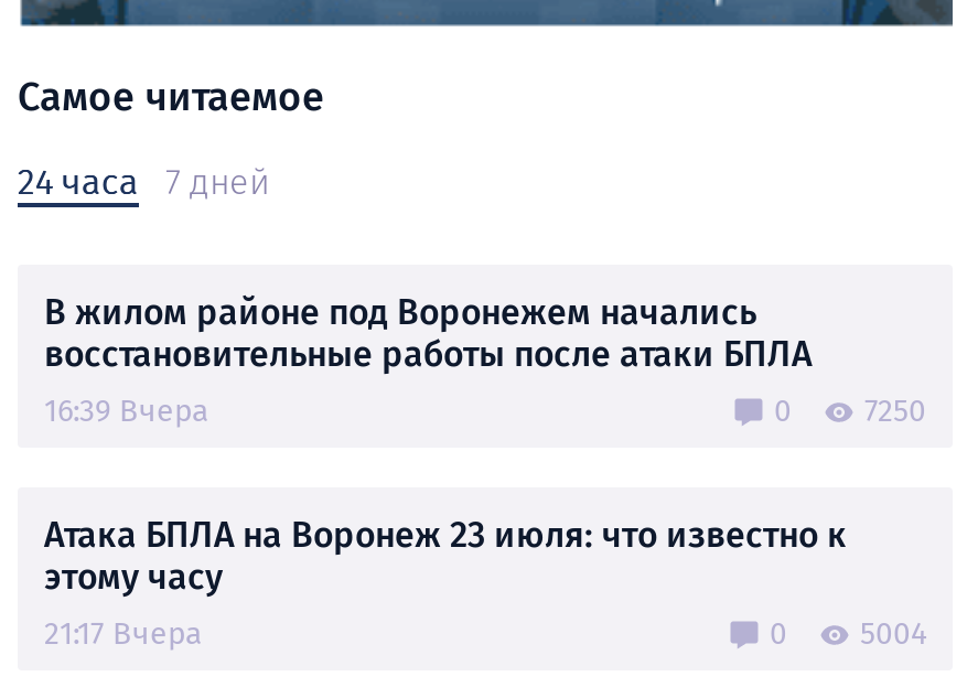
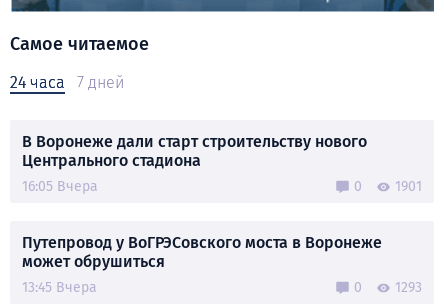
[44,292,812,431] В жилом районе под Воронежем начались | восстановительные работы после атаки БПЛА | 16:39 Вчера -> [22,132,367,195] В Воронеже дали старт строительству нового | Центрального стадиона | 16:05 Вчера
[774,393,926,431] 0 7250 -> [354,178,422,195] 0 1901
[44,515,847,653] Атака БПЛА на Воронеж 23 июля: что известно к | этому часу | 21:17 Вчера -> [22,233,382,296] Путепровод у ВоГРЭСовского моста в Воронеже | может обрушиться | 13:45 Вчера
[770,616,926,653] 0 5004 -> [354,279,422,296] 0 1293

